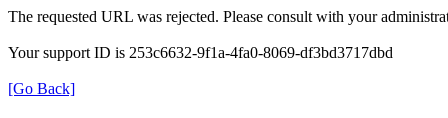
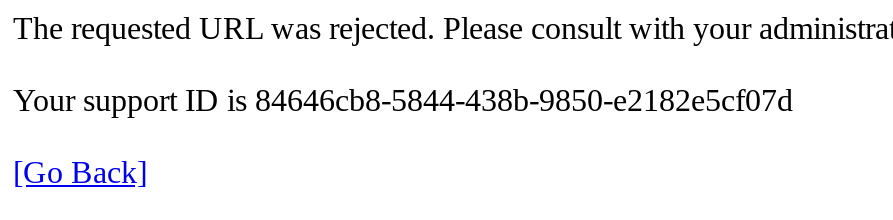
[8,44,393,61] Your support ID is 253c6632-9f1a-4fa0-8069-df3bd3717dbd -> [13,83,793,117] Your support ID is 84646cb8-5844-438b-9850-e2182e5cf07d

